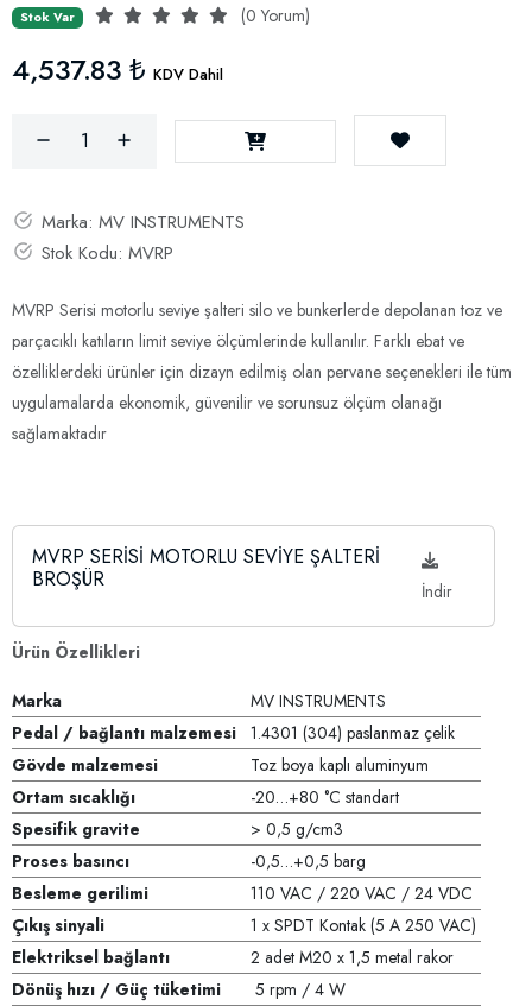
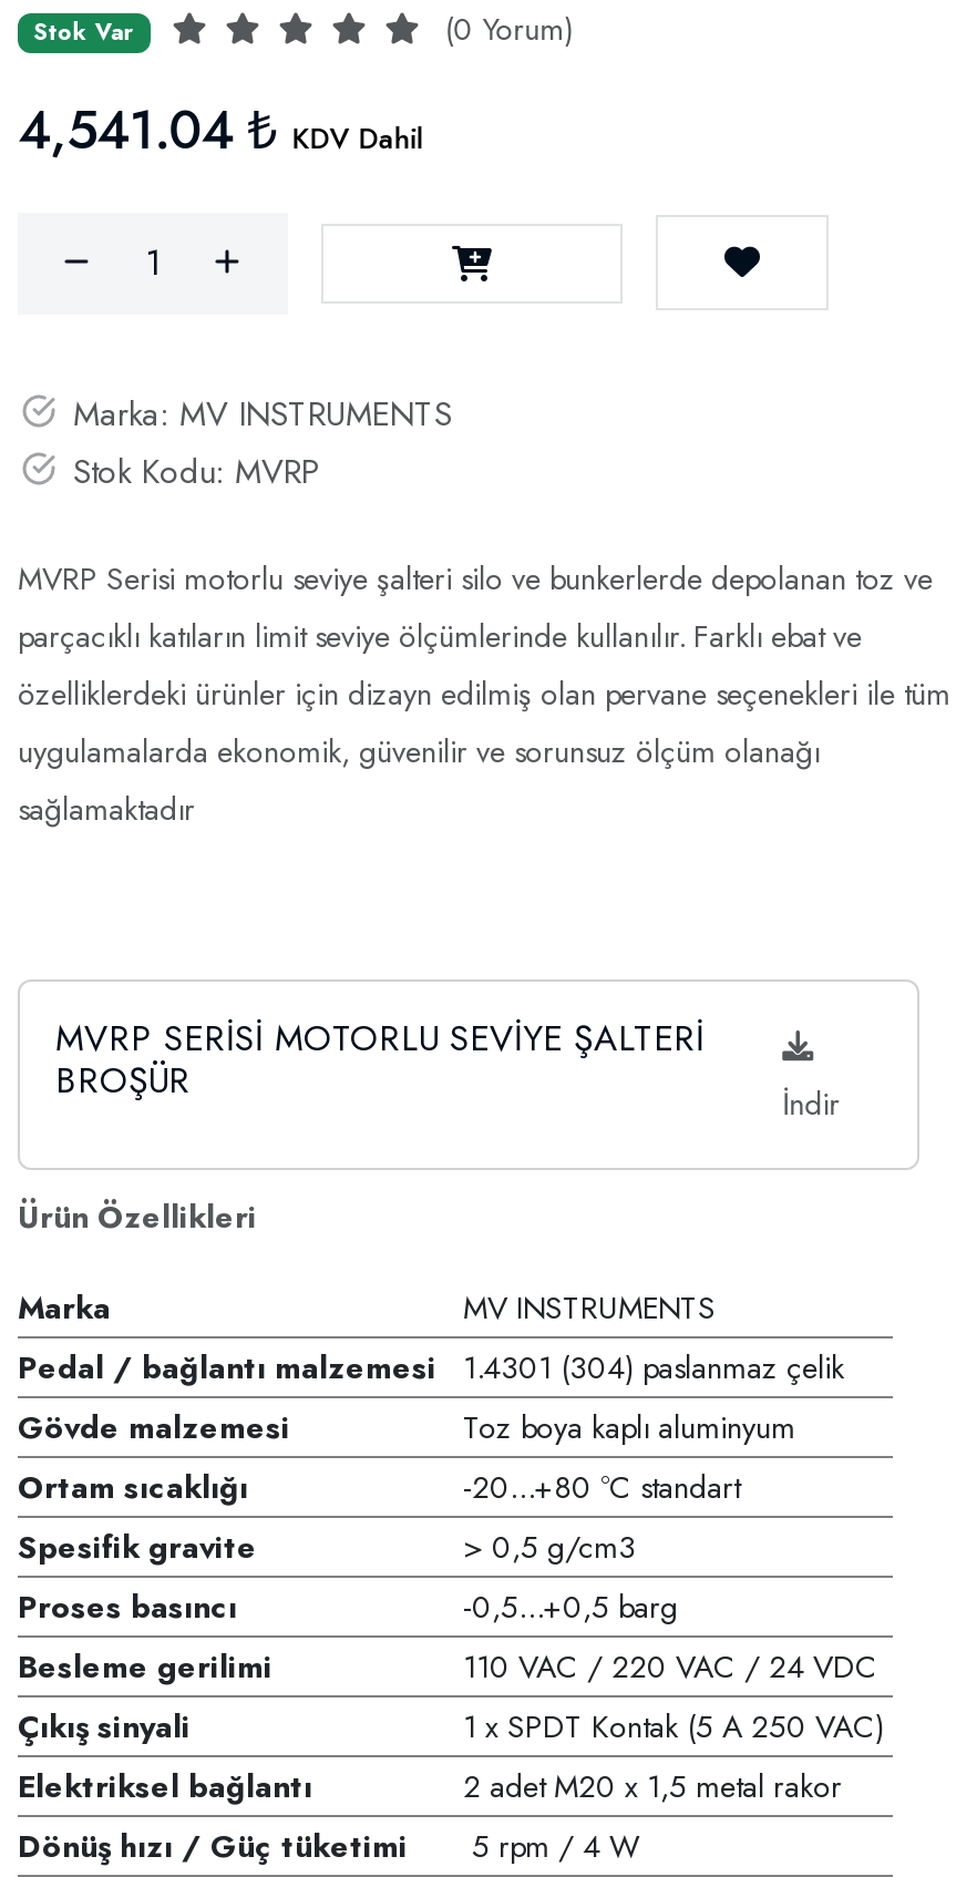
[12,49,223,90] 4,537.83 ₺ KDV Dahil -> [18,91,422,168] 4,541.04 ₺ KDV Dahil

